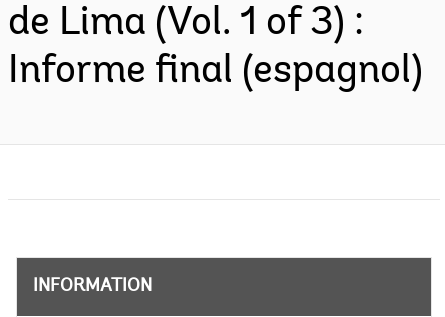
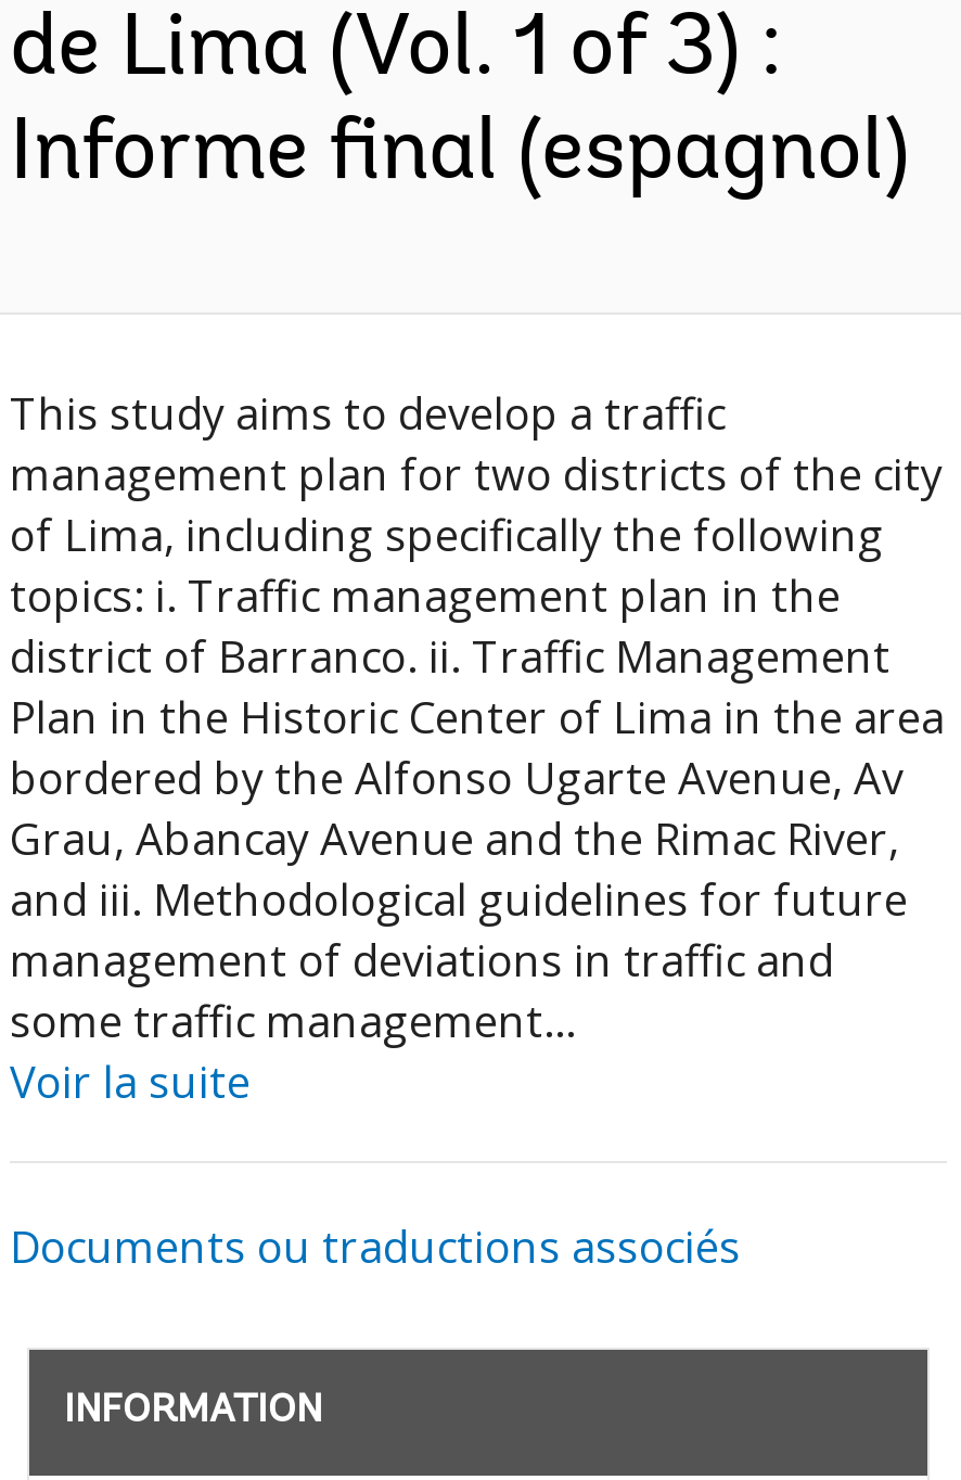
none -> [10,384,945,1276] This study aims to develop a traffic | management plan for two districts of the city | of Lima, including specifically the following | topics: i. Traffic management plan in the | district of Barranco. ii. Traffic Management | Plan in the Historic Center of Lima in the area | bordered by the Alfonso Ugarte Avenue, Av | Grau, Abancay Avenue and the Rimac River, | and iii. Methodological guidelines for future | management of deviations in traffic and | some traffic management... | Voir la suite | Documents ou traductions associés

